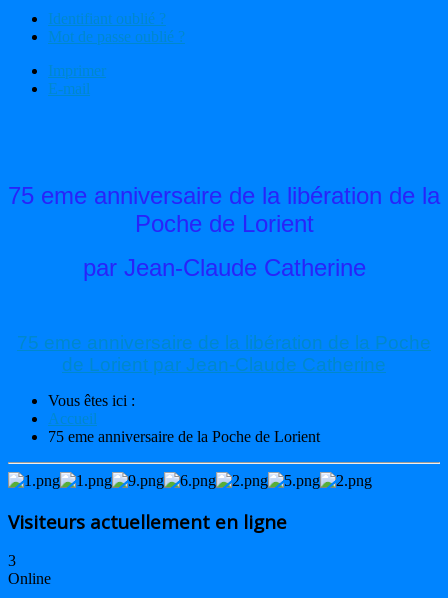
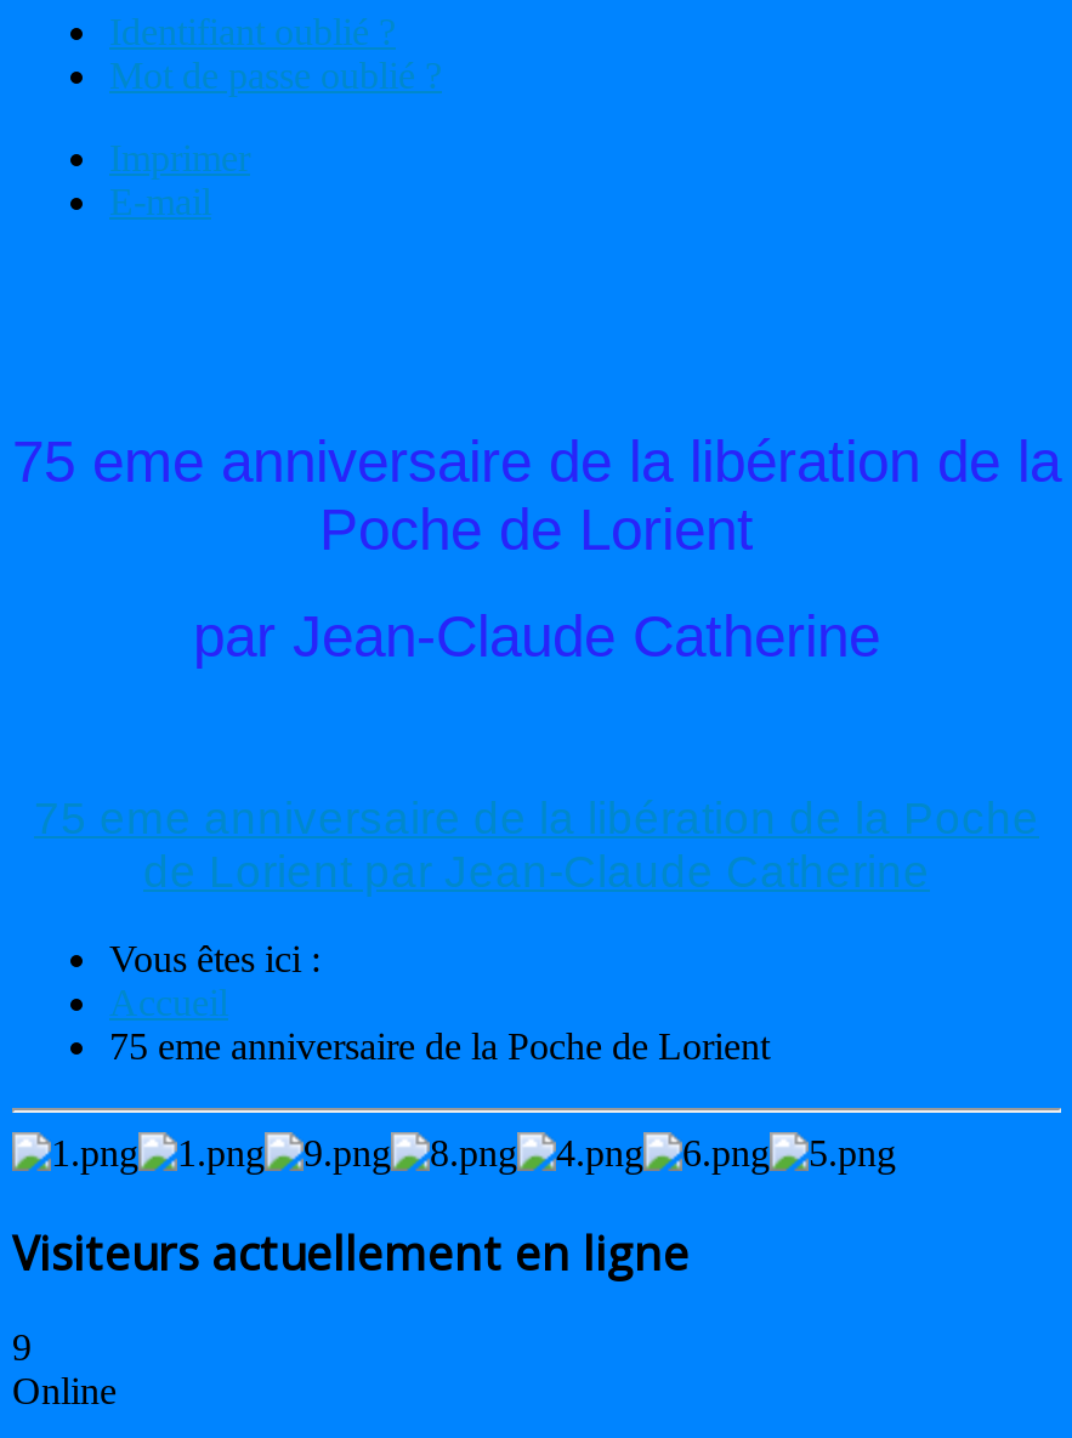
[8,552,16,569] 3 -> [12,1327,32,1368] 9

